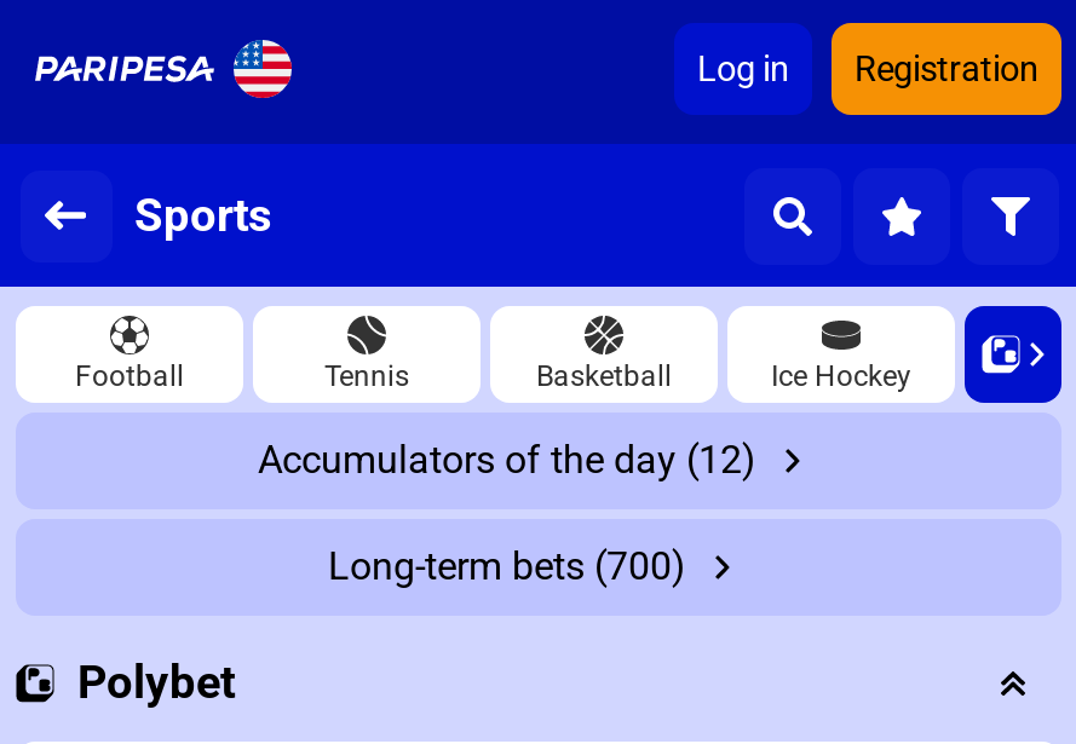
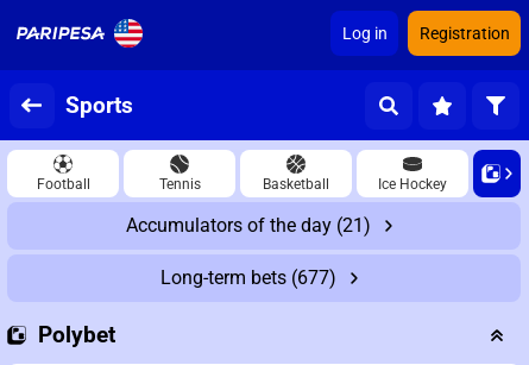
[258,437,756,483] Accumulators of the day (12) -> [126,214,371,237] Accumulators of the day (21)
[328,543,686,589] Long-term bets (700) -> [160,266,336,289] Long-term bets (677)

